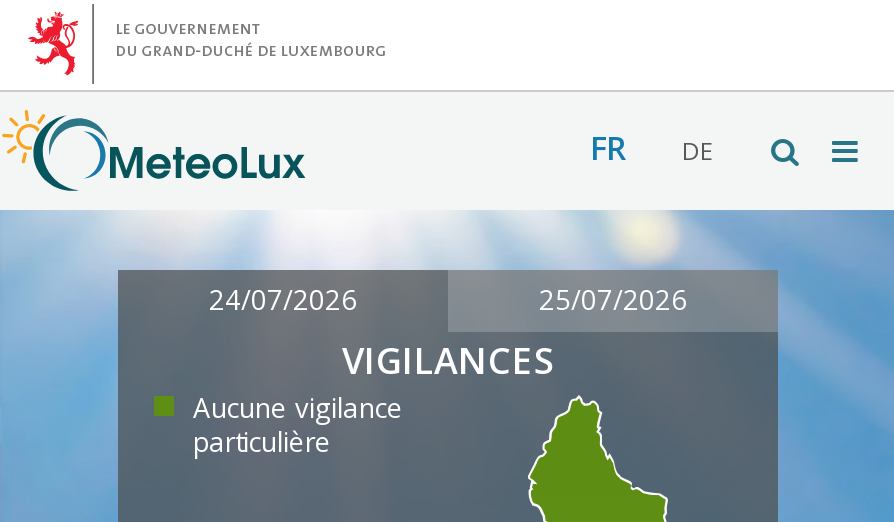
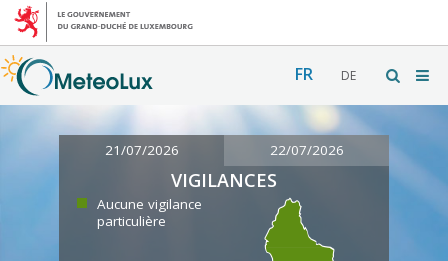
[209,281,357,317] 24/07/2026 -> [104,140,178,158] 21/07/2026
[539,281,687,317] 25/07/2026 -> [269,140,343,158] 22/07/2026

